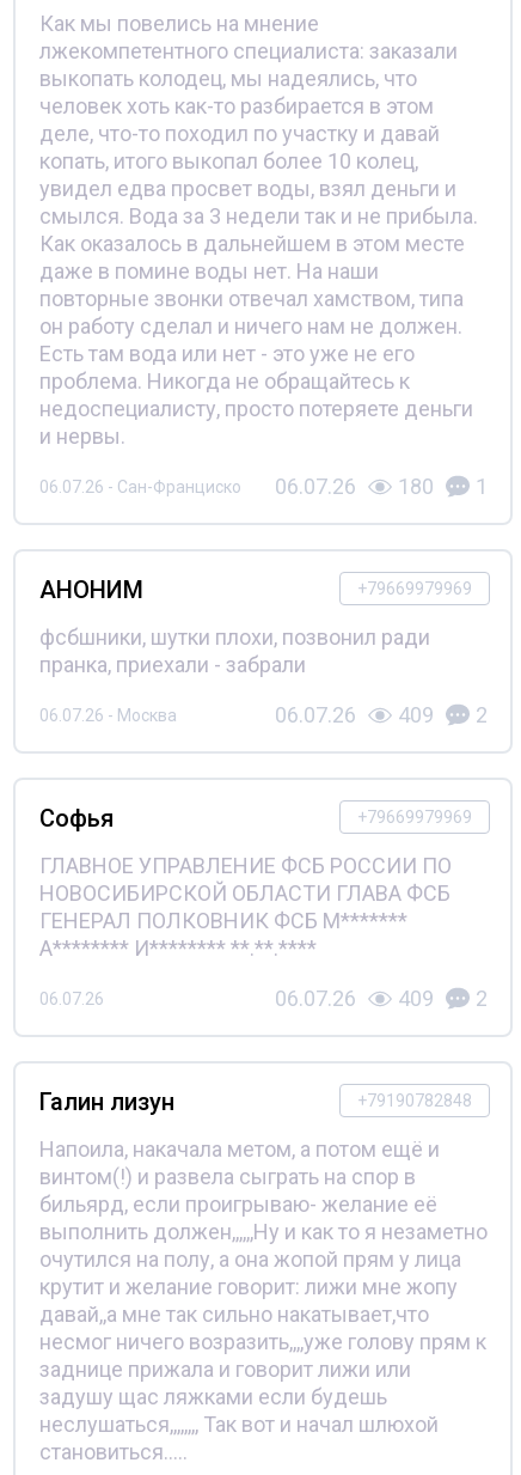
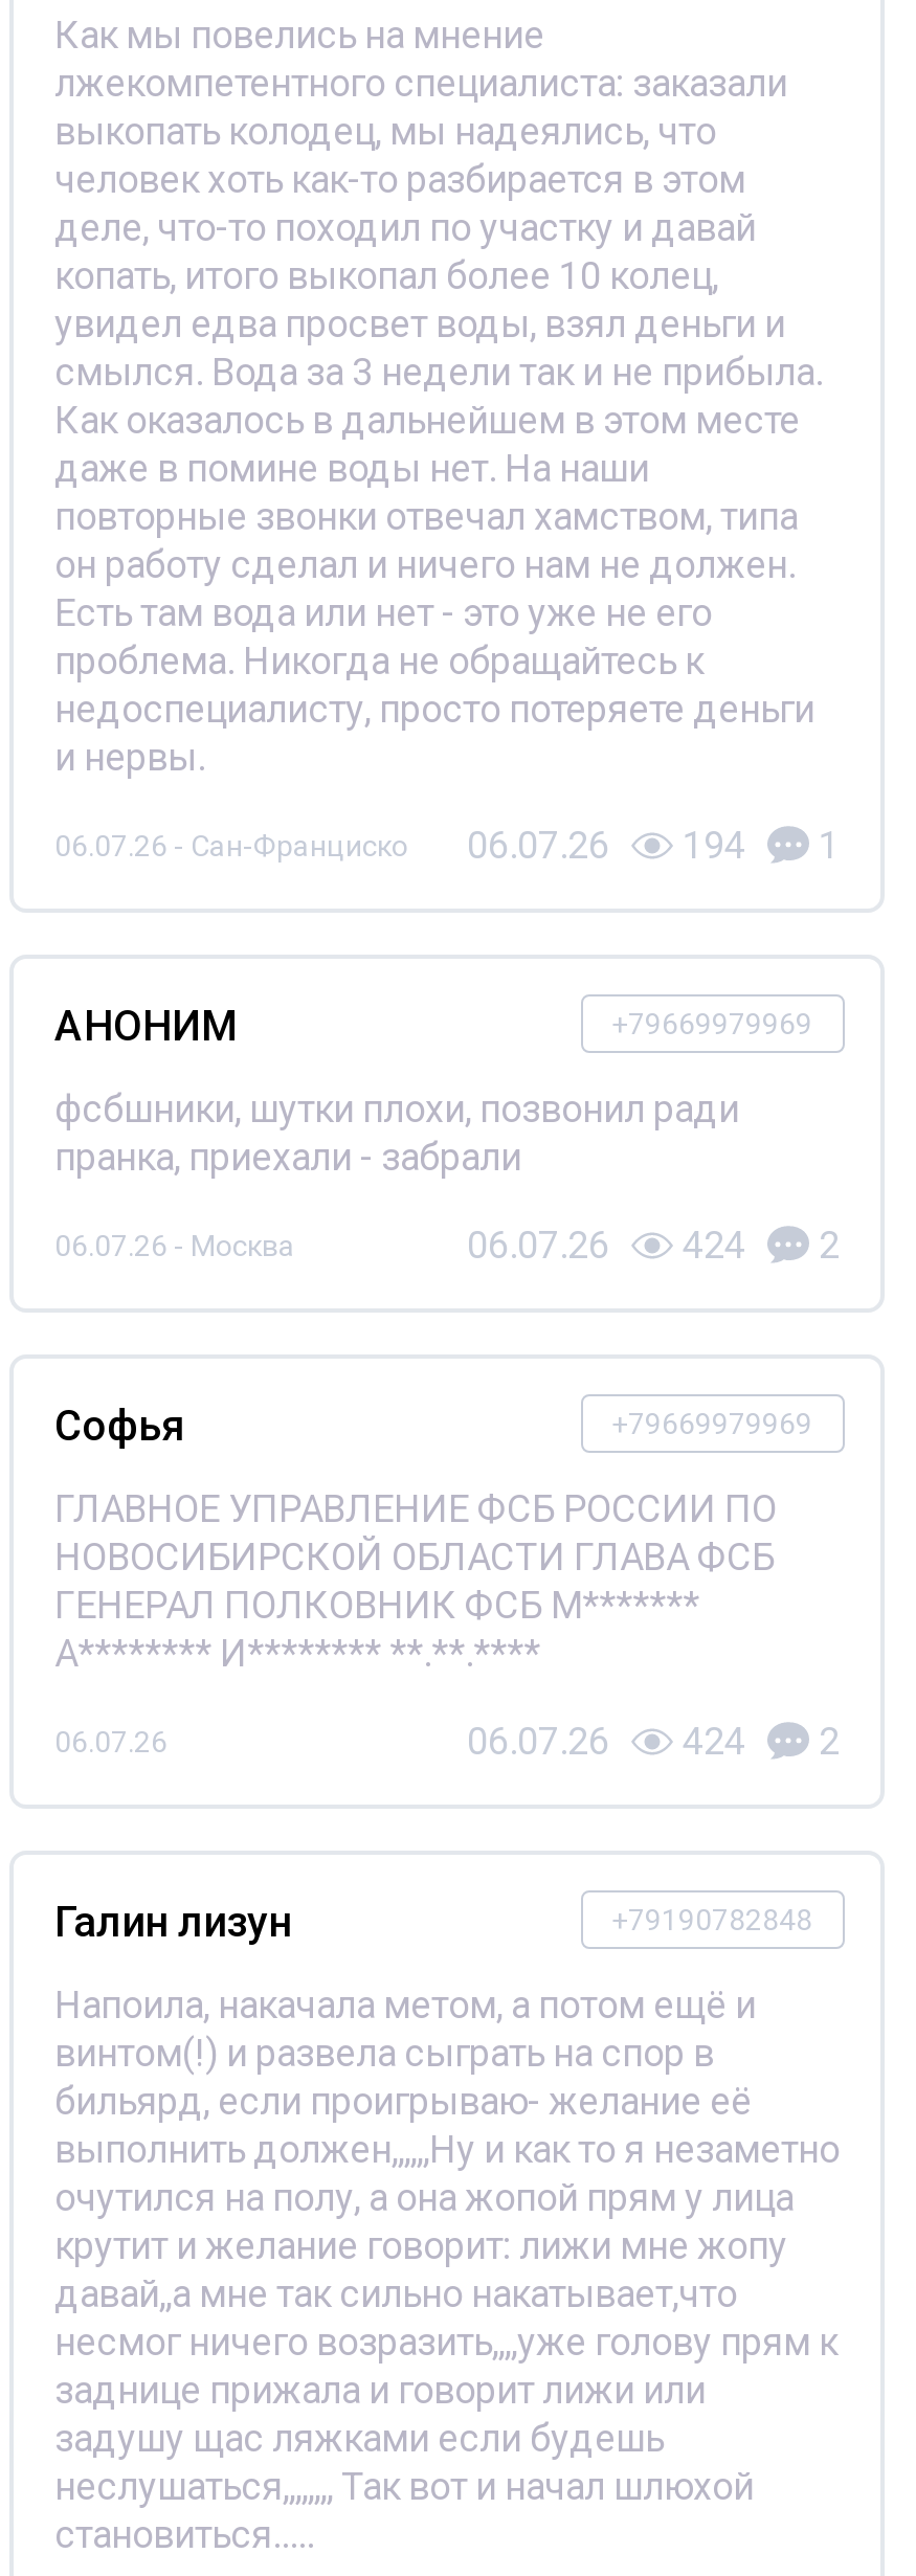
[39,474,487,499] 06.07.26 - Сан-Франциско 06.07.26 180 1 -> [54,824,840,868] 06.07.26 - Сан-Франциско 06.07.26 194 1
[274,703,487,728] 06.07.26 409 2 -> [467,1224,840,1268] 06.07.26 424 2
[274,986,487,1011] 06.07.26 409 2 -> [467,1720,840,1764] 06.07.26 424 2

